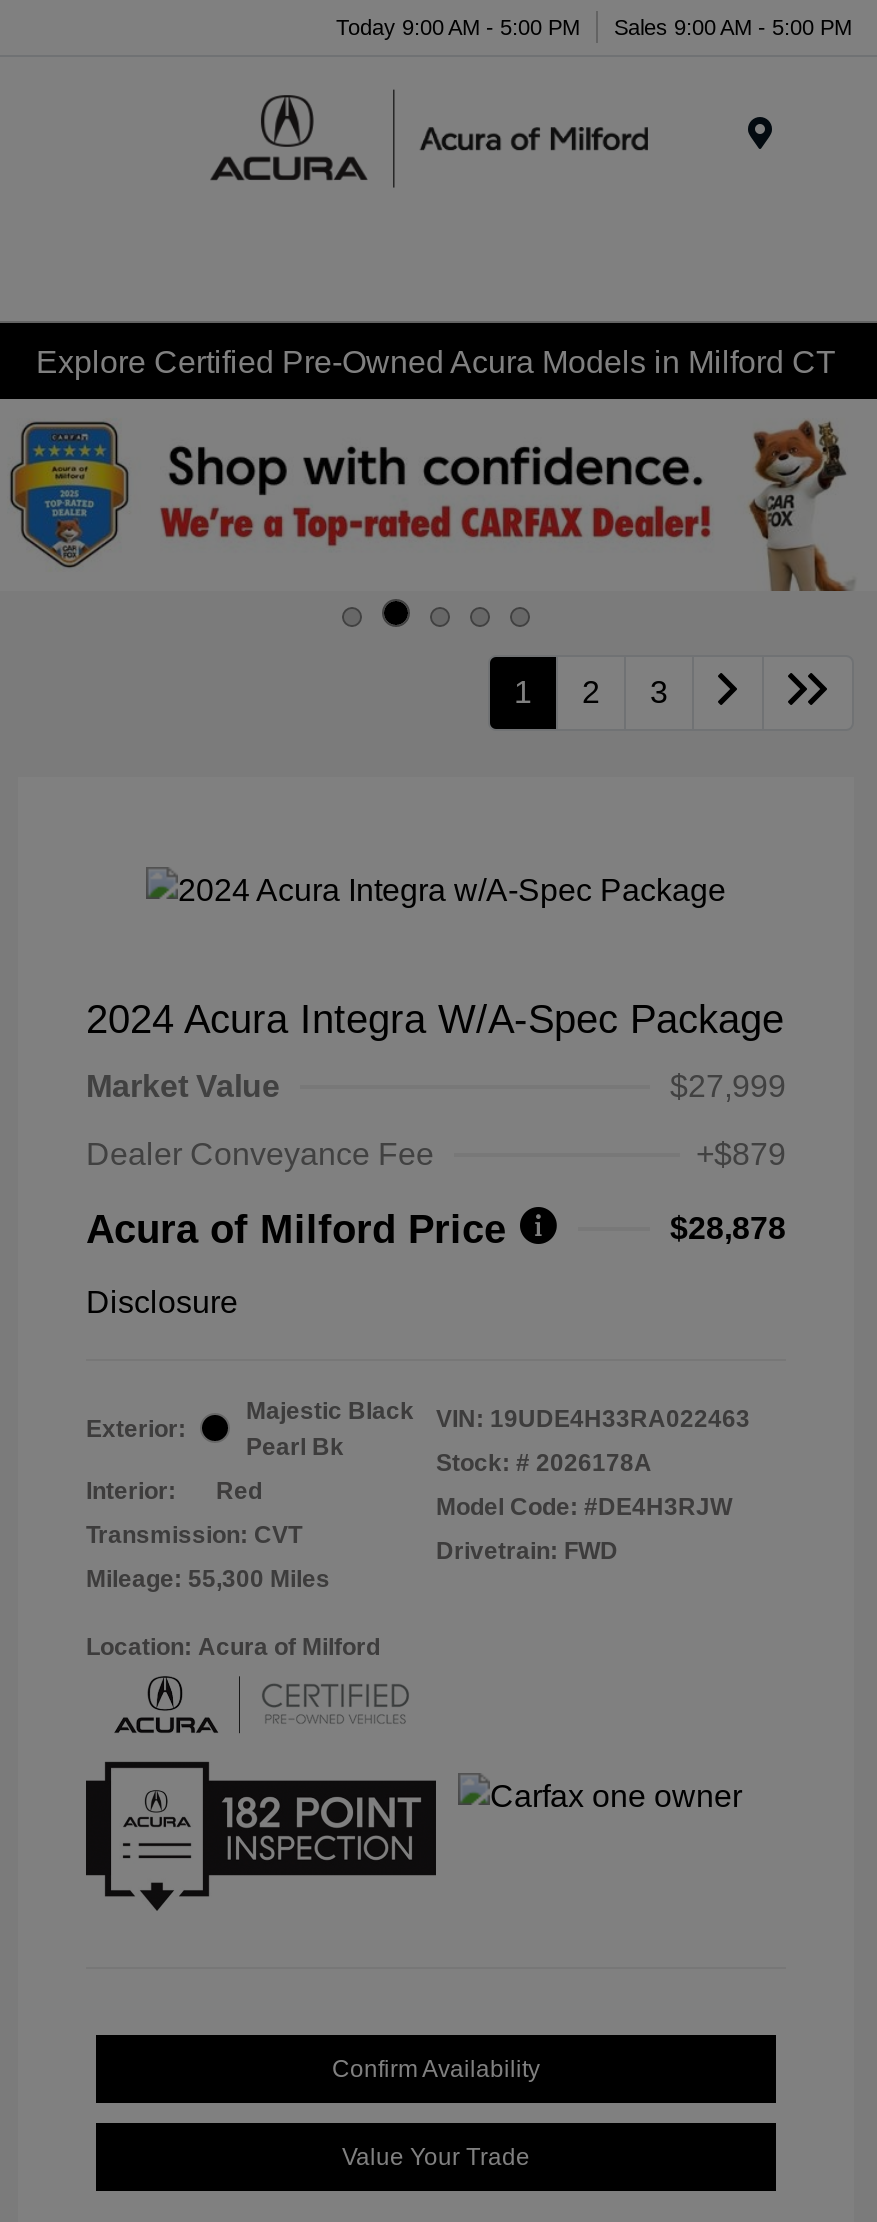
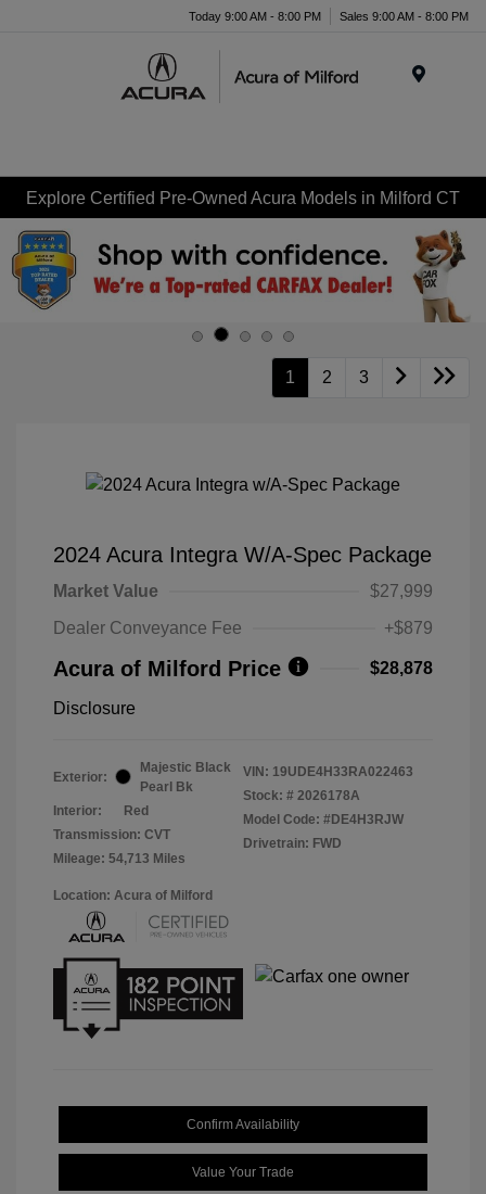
[336,14,580,38] Today 9:00 AM - 5:00 PM -> [189,9,321,22] Today 9:00 AM - 8:00 PM
[614,14,852,38] Sales 9:00 AM - 5:00 PM -> [340,9,469,22] Sales 9:00 AM - 8:00 PM
[86,1564,330,1592] Mileage: 55,300 Miles -> [53,850,186,866] Mileage: 54,713 Miles

